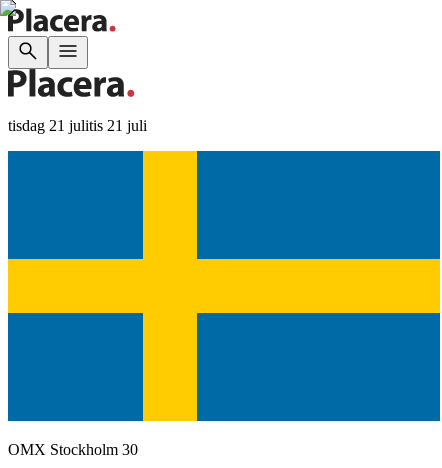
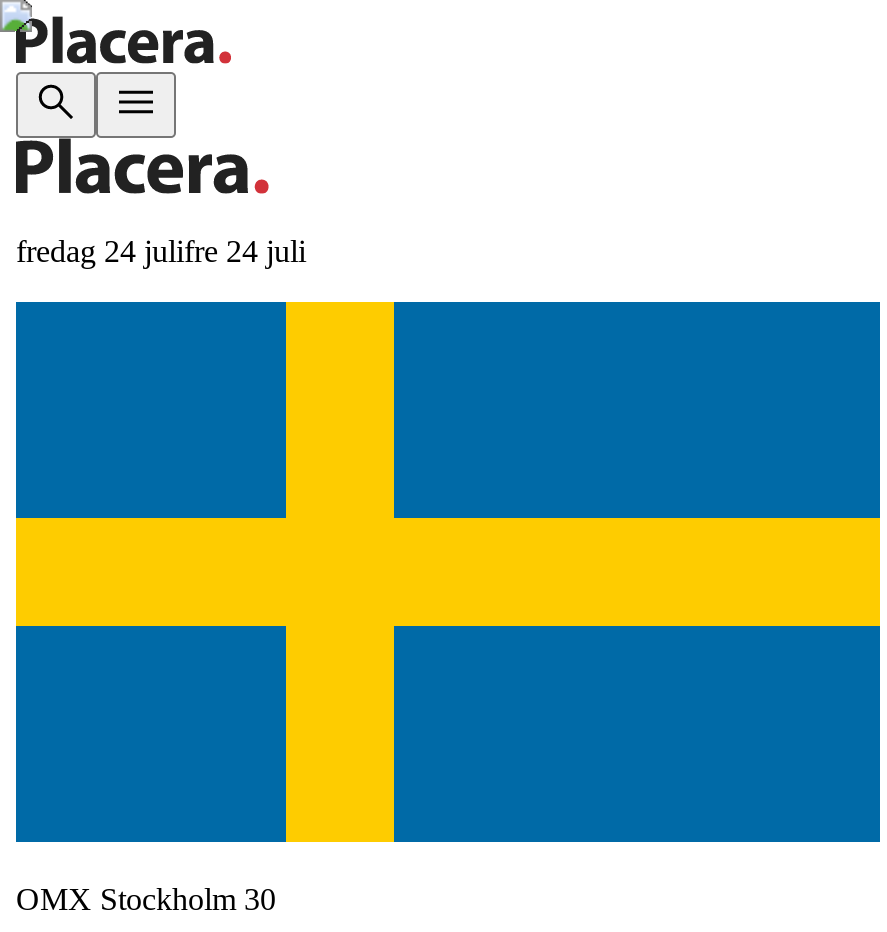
[8,117,147,134] tisdag 21 julitis 21 juli -> [16,234,306,268] fredag 24 julifre 24 juli

